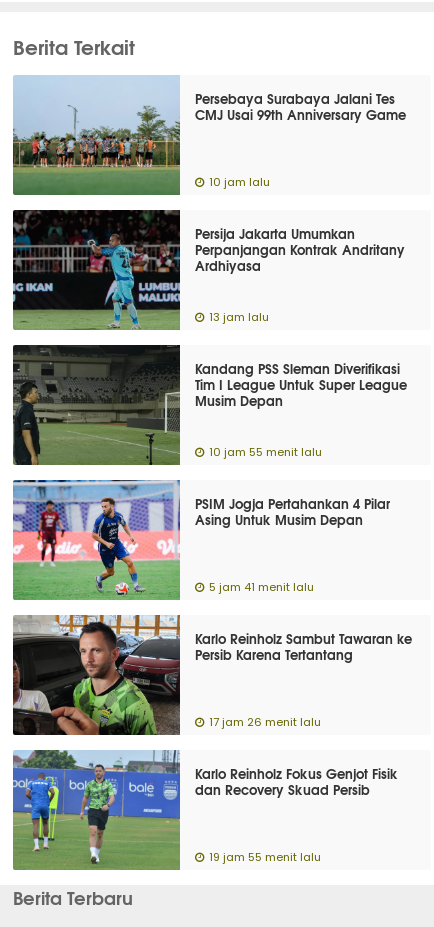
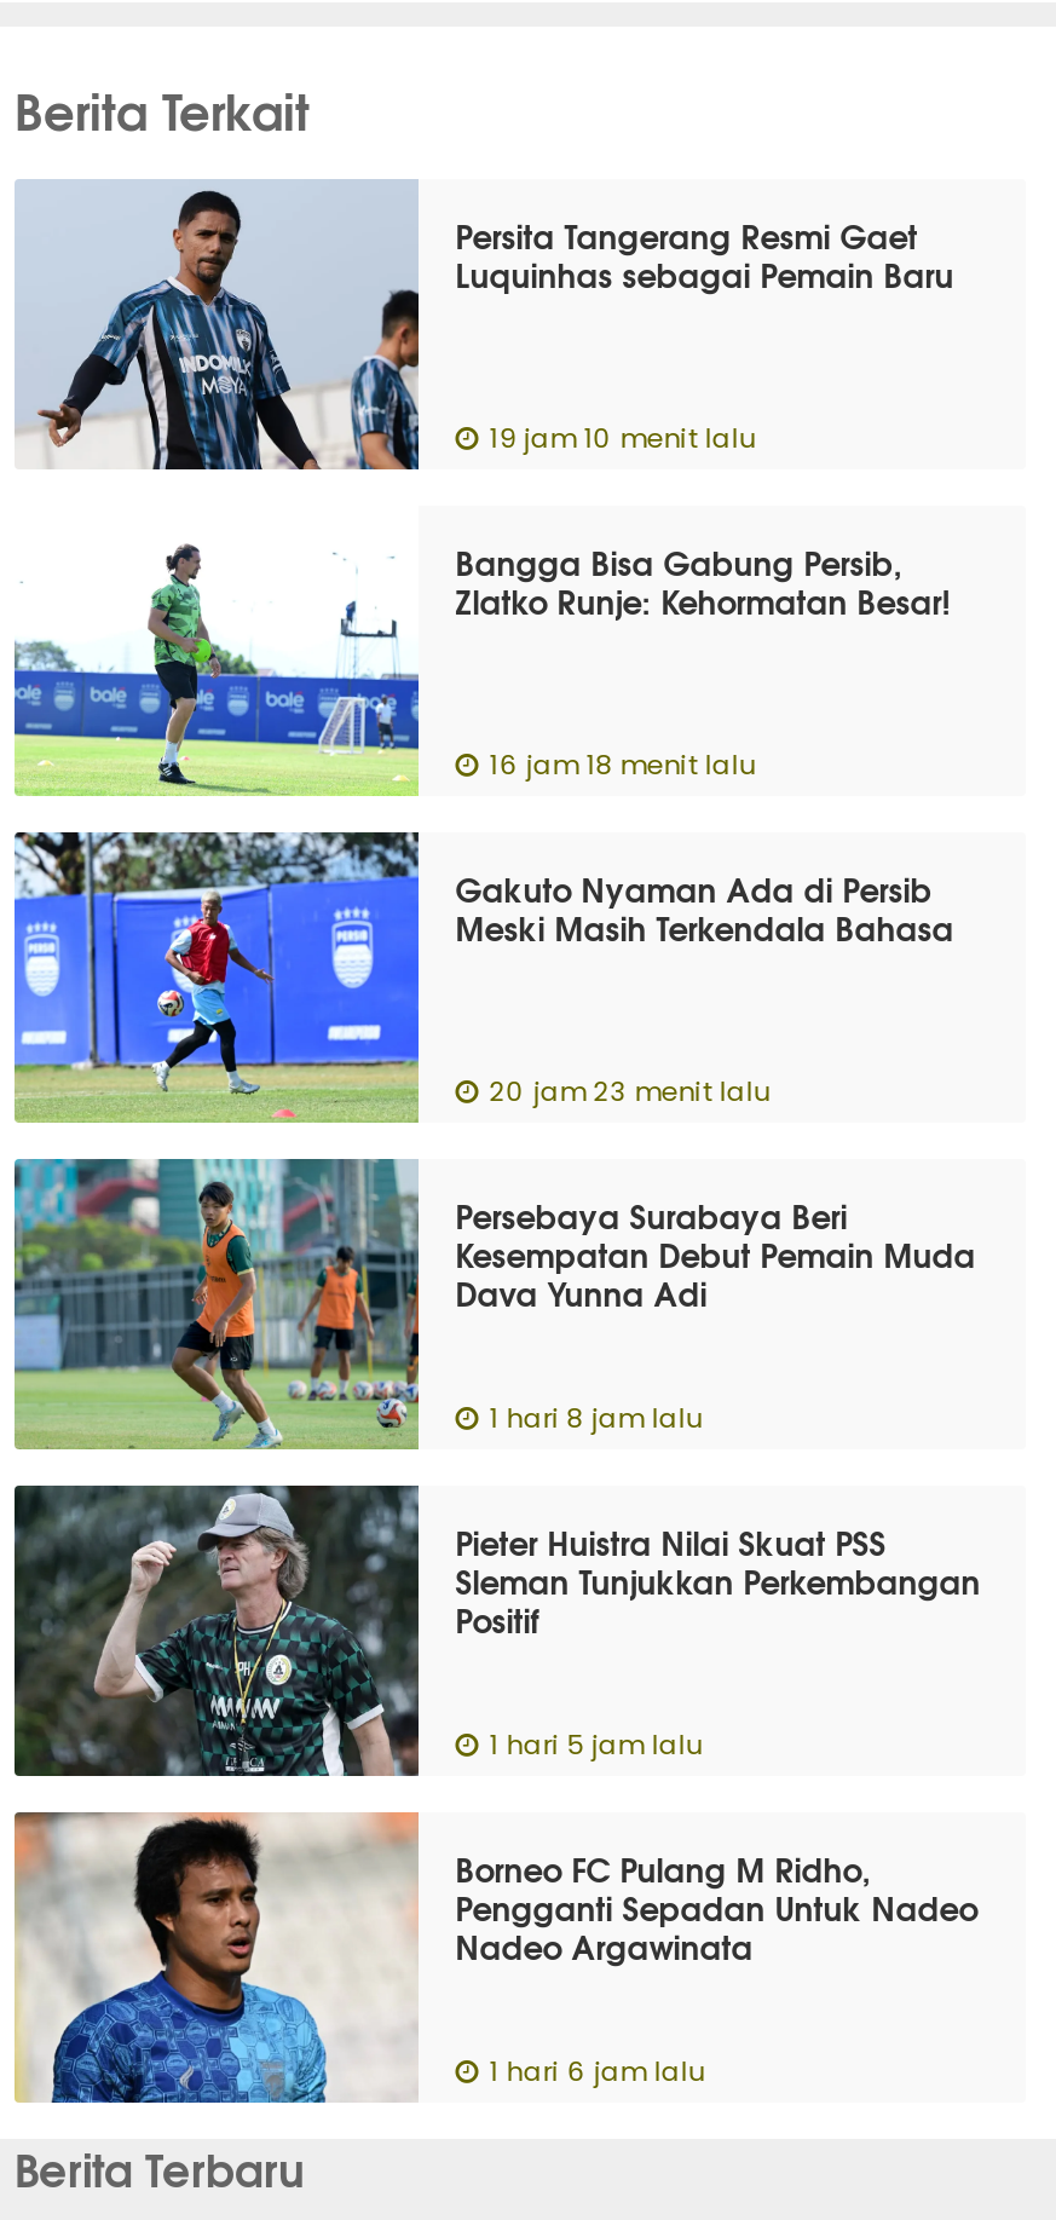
[12,80,406,196] [image] | Persebaya Surabaya Jalani Tes | CMJ Usai 99th Anniversary Game -> [15,189,954,472] [image] | Persita Tangerang Resmi Gaet | Luquinhas sebagai Pemain Baru
[209,177,270,188] 10 jam lalu -> [489,426,755,452] 19 jam 10 menit lalu
[12,209,405,330] [image] | Persija Jakarta Umumkan | Perpanjangan Kontrak Andritany | Ardhiyasa -> [12,506,951,796] [image] | Bangga Bisa Gabung Persib, | Zlatko Runje: Kehormatan Besar!
[209,312,269,323] 13 jam lalu -> [489,753,755,779] 16 jam 18 menit lalu
[12,344,407,466] [image] | Kandang PSS Sleman Diverifikasi | Tim I League Untuk Super League | Musim Depan -> [12,830,954,1125] [image] | Gakuto Nyaman Ada di Persib | Meski Masih Terkendala Bahasa
[209,447,322,458] 10 jam 55 menit lalu -> [489,1079,770,1106] 20 jam 23 menit lalu
[12,479,390,600] [image] | PSIM Jogja Pertahankan 4 Pilar | Asing Untuk Musim Depan -> [12,1157,975,1449] [image] | Persebaya Surabaya Beri | Kesempatan Debut Pemain Muda | Dava Yunna Adi
[209,582,314,593] 5 jam 41 menit lalu -> [489,1406,702,1432] 1 hari 8 jam lalu
[13,614,412,736] [image] | Karlo Reinholz Sambut Tawaran ke | Persib Karena Tertantang -> [15,1483,980,1778] [image] | Pieter Huistra Nilai Skuat PSS | Sleman Tunjukkan Perkembangan | Positif
[209,717,321,728] 17 jam 26 menit lalu -> [489,1732,702,1759] 1 hari 5 jam lalu
[12,749,398,871] [image] | Karlo Reinholz Fokus Genjot Fisik | dan Recovery Skuad Persib -> [12,1810,978,2105] [image] | Borneo FC Pulang M Ridho, | Pengganti Sepadan Untuk Nadeo | Nadeo Argawinata
[209,852,321,863] 19 jam 55 menit lalu -> [489,2059,704,2086] 1 hari 6 jam lalu

